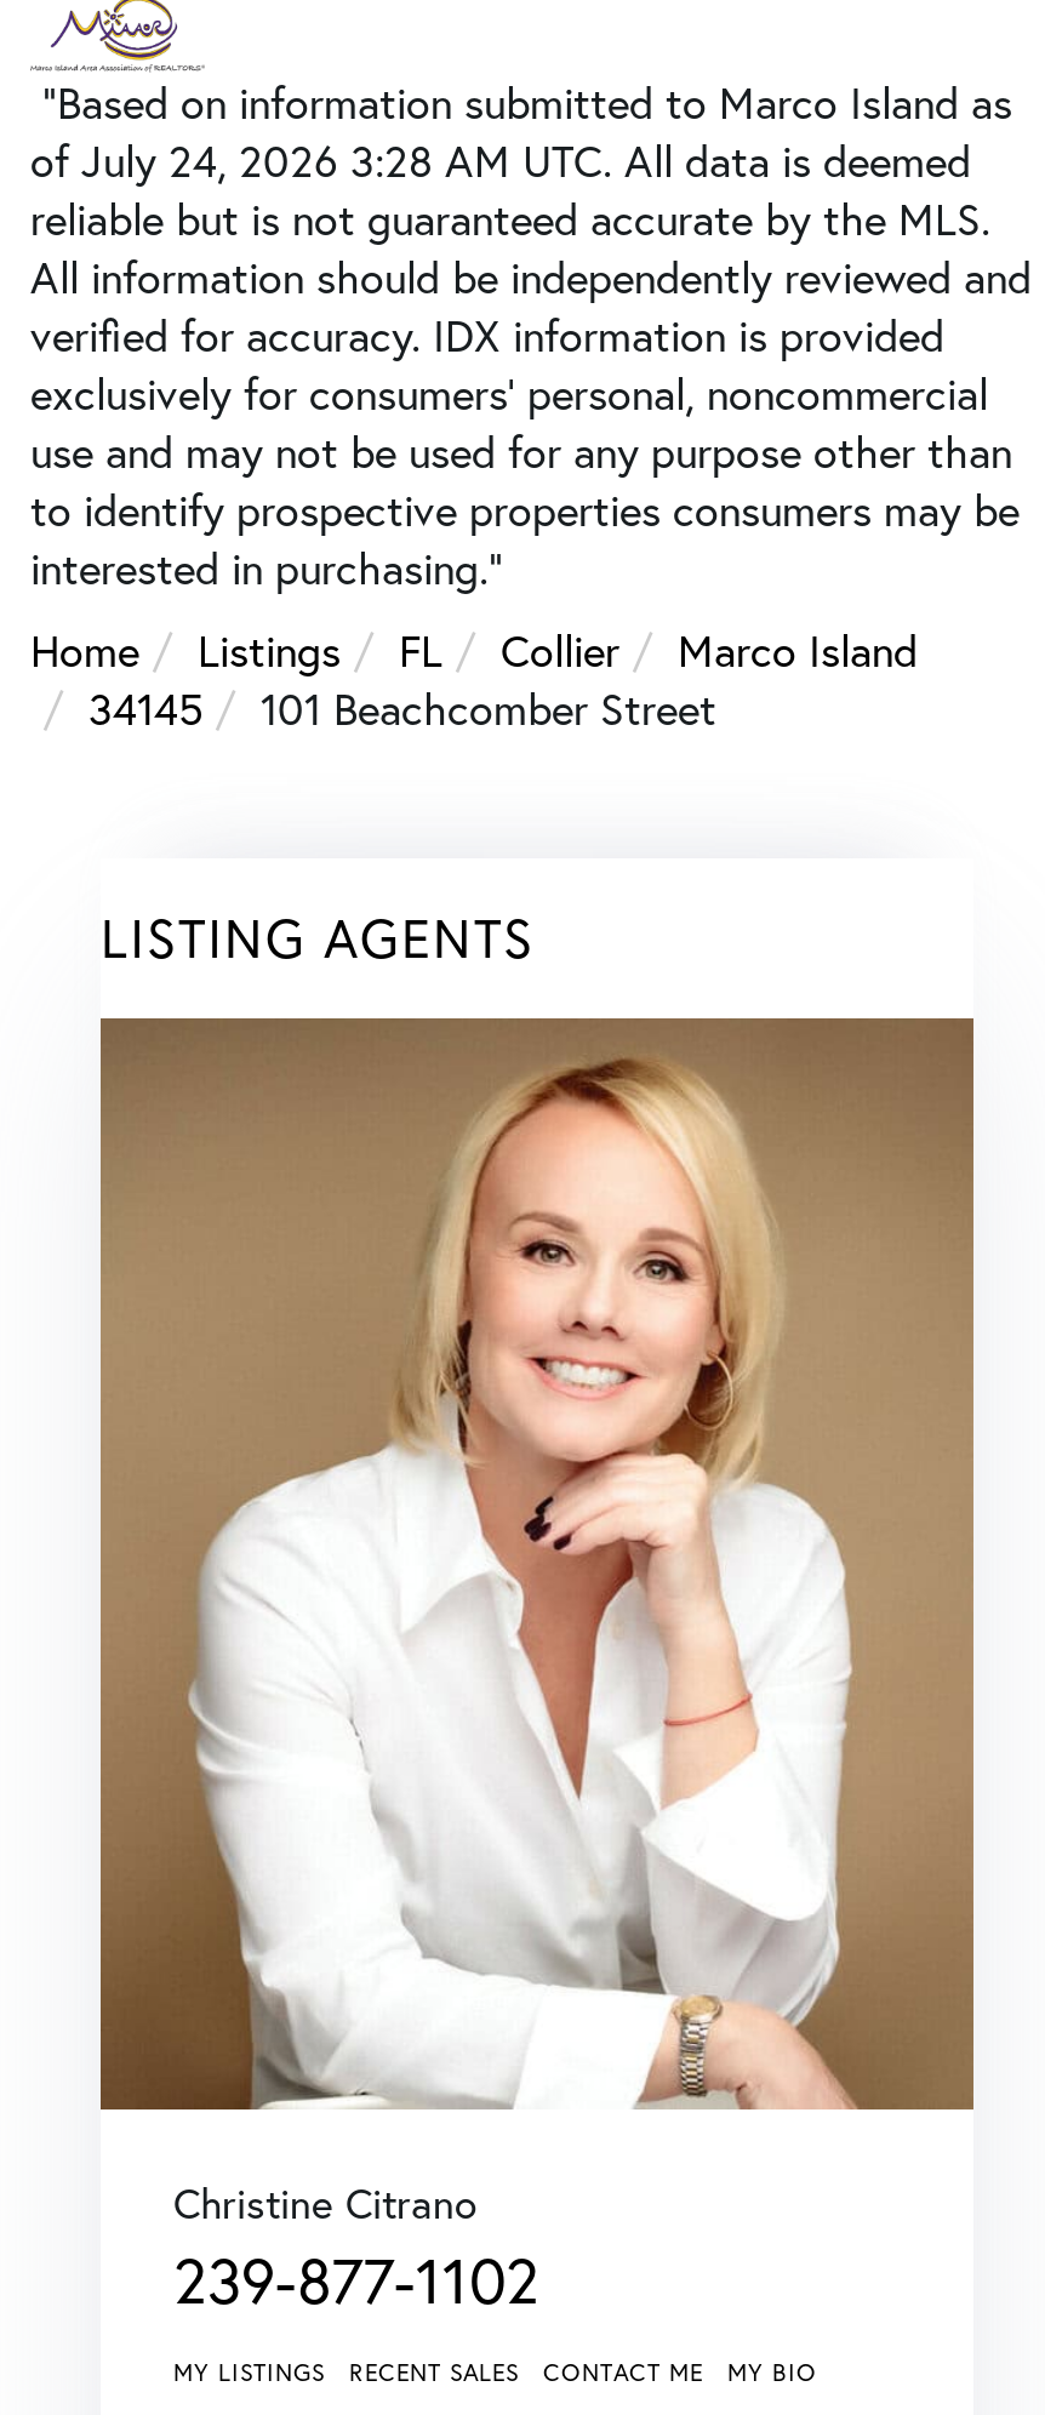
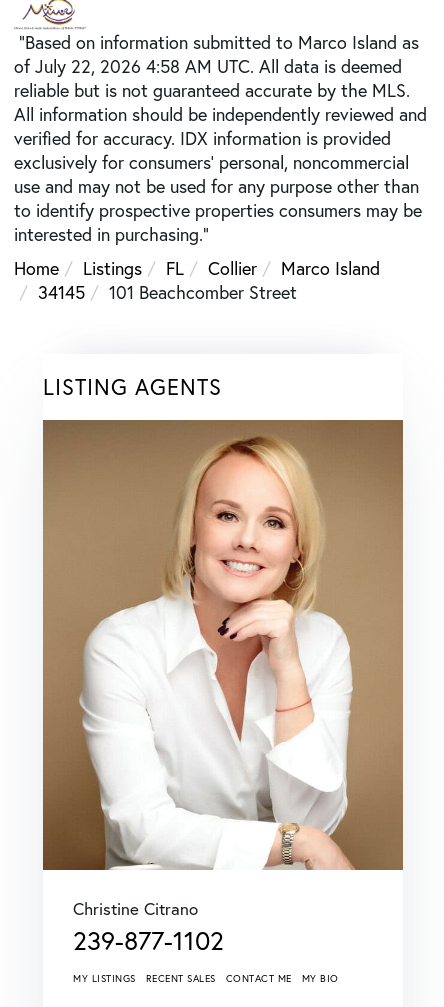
[30,131,971,189] of July 24, 2026 3:28 AM UTC. All data is deemed -> [14,54,402,78] of July 22, 2026 4:58 AM UTC. All data is deemed

